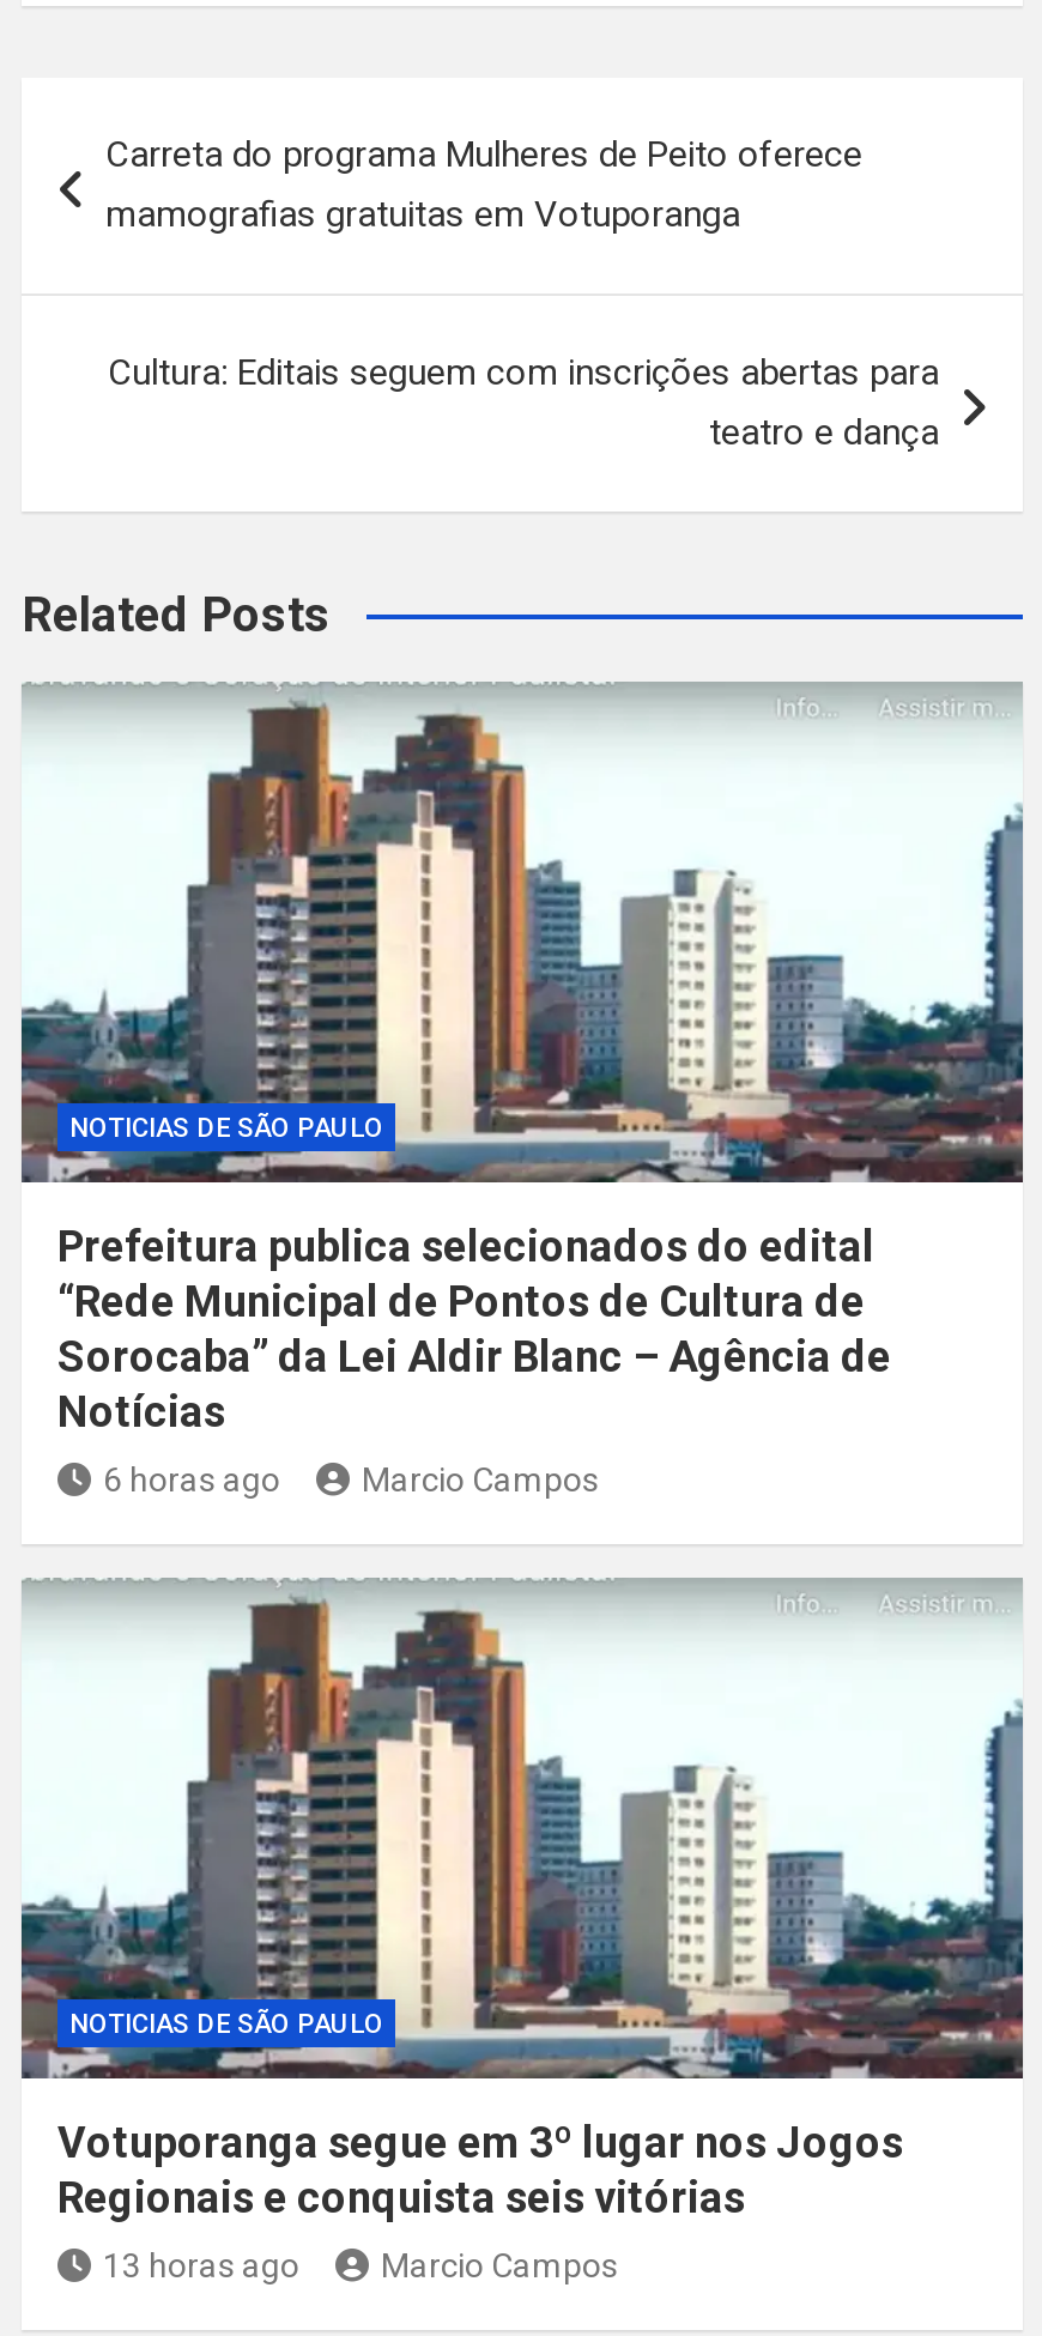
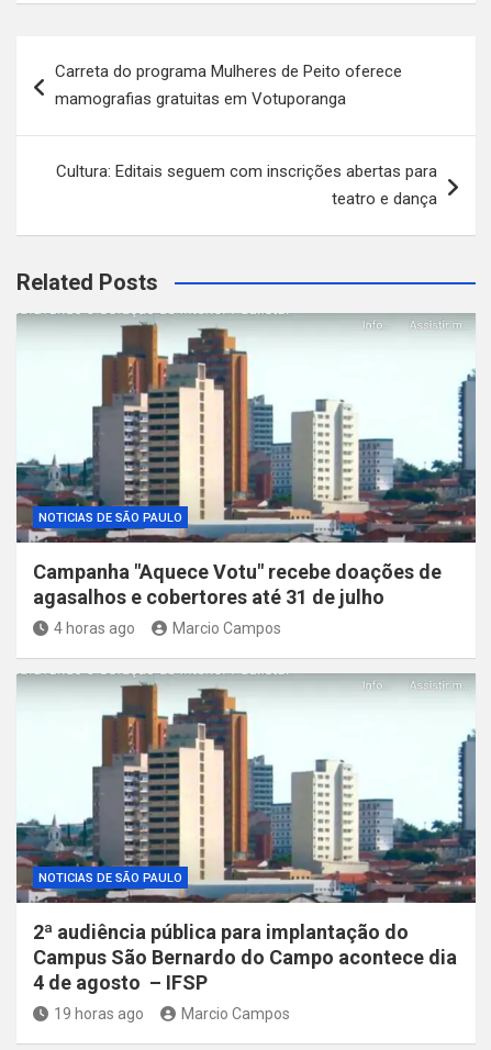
[57,1221,891,1437] Prefeitura publica selecionados do edital | “Rede Municipal de Pontos de Cultura de | Sorocaba” da Lei Aldir Blanc – Agência de | Notícias -> [33,560,442,609] Campanha "Aquece Votu" recebe doações de | agasalhos e cobertores até 31 de julho
moved [17,1461,1028,2083] -> [14,620,478,905]: [image] | Marcio Campos | NOTICIAS DE SÃO PAULO
[103,1461,280,1499] 6 horas ago -> [54,620,135,637] 4 horas ago
[57,2117,903,2222] Votuporanga segue em 3º lugar nos Jogos | Regionais e conquista seis vitórias -> [33,921,457,994] 2ª audiência pública para implantação do | Campus São Bernardo do Campo acontece dia | 4 de agosto – IFSP
[103,2246,299,2285] 13 horas ago -> [54,1005,144,1023] 19 horas ago

